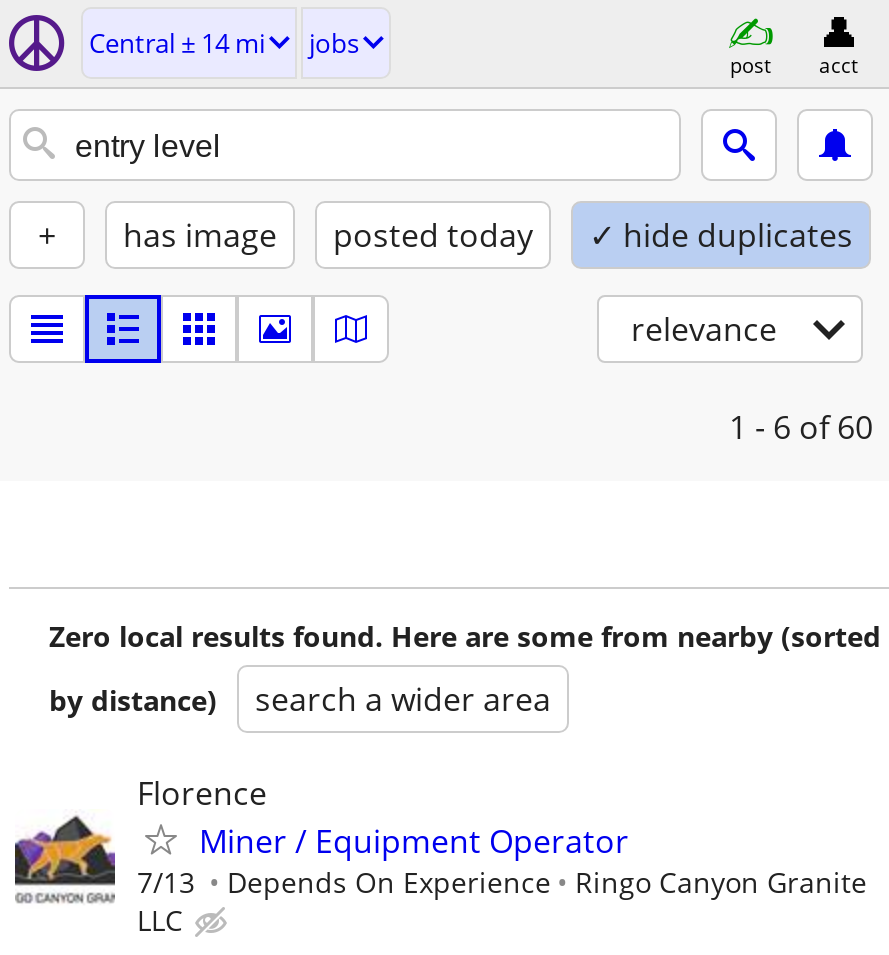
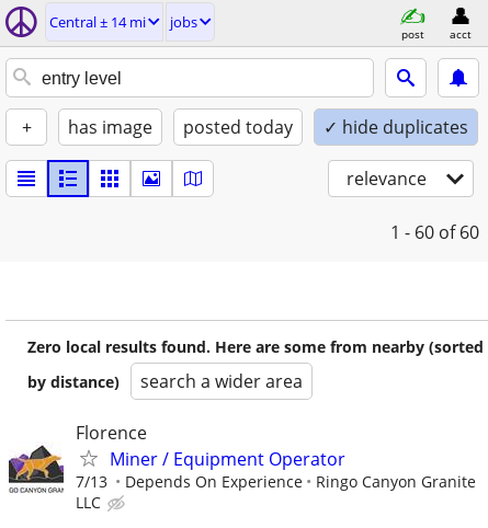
[729,405,873,449] 1 - 6 of 60 -> [390,220,479,244] 1 - 60 of 60

